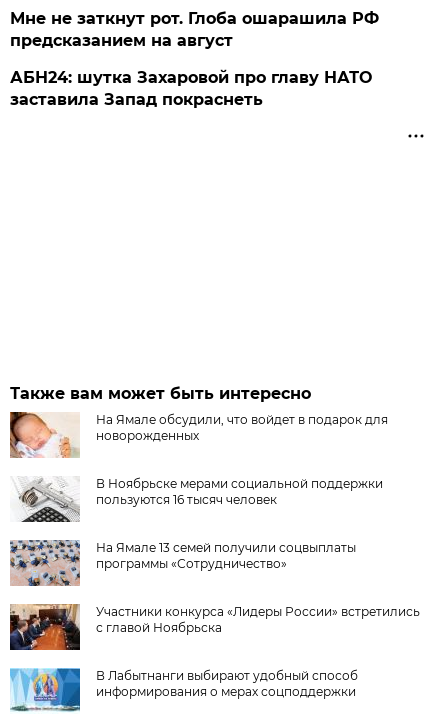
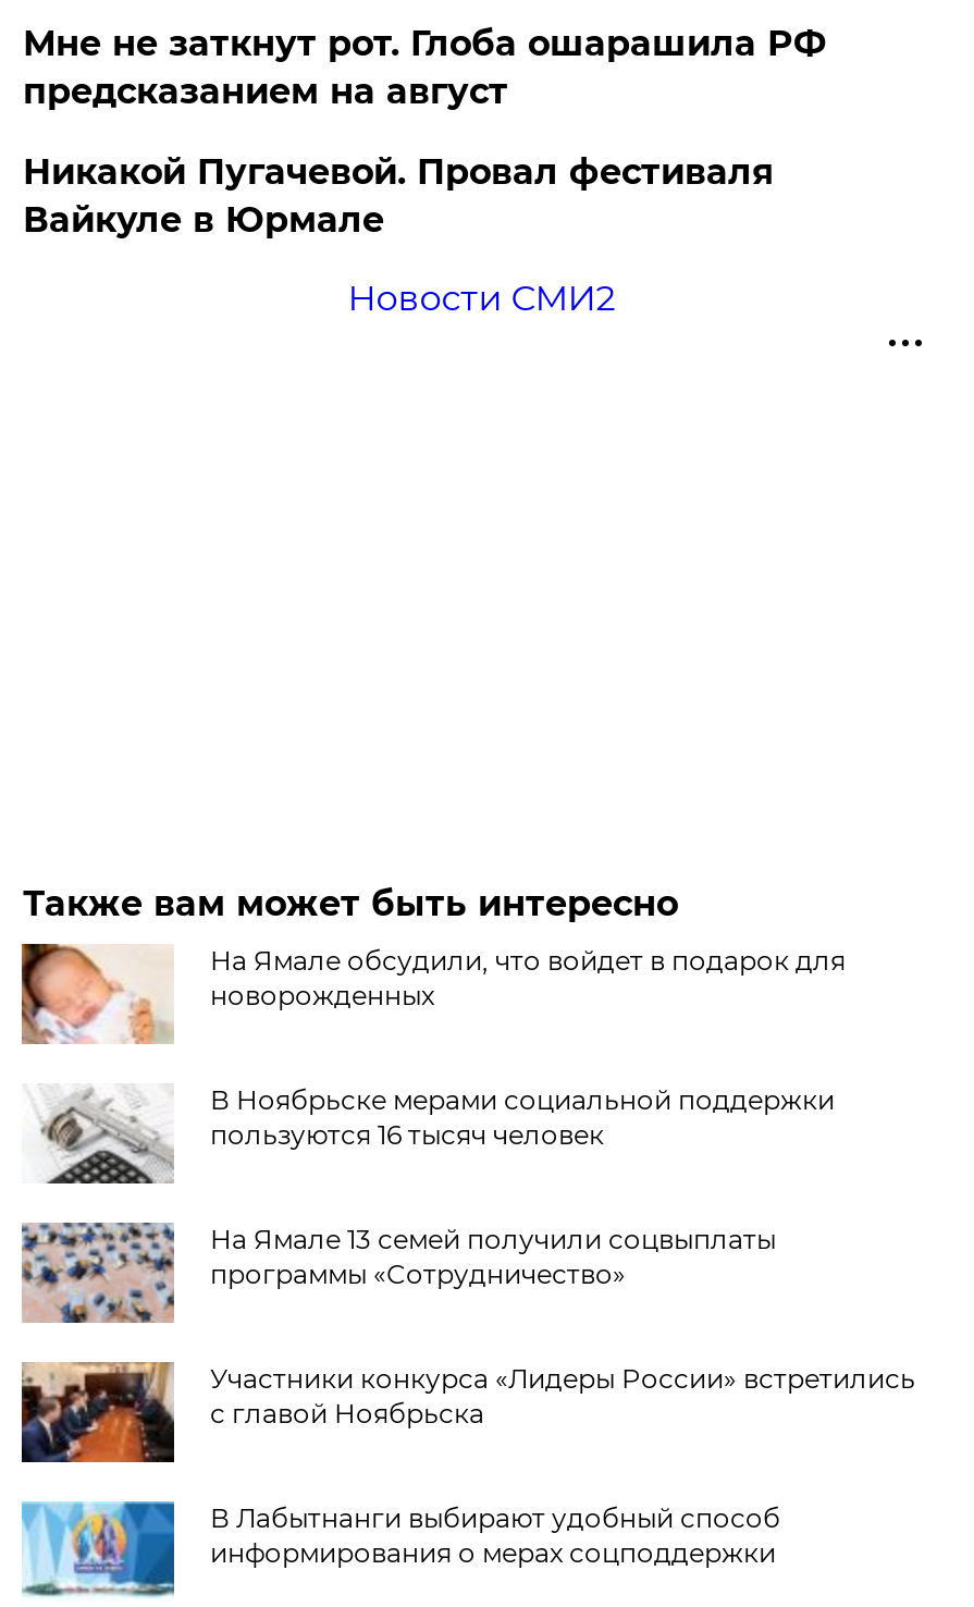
[10,68,372,109] АБН24: шутка Захаровой про главу НАТО | заставила Запад покраснеть -> [23,152,774,319] Никакой Пугачевой. Провал фестиваля | Вайкуле в Юрмале | Новости СМИ2

